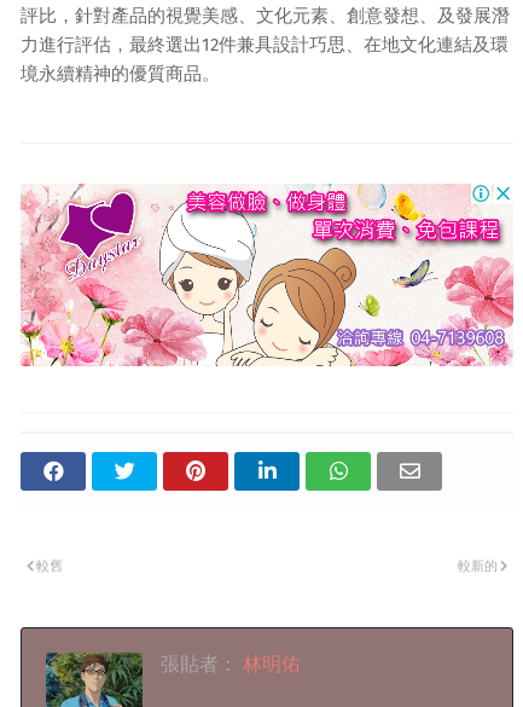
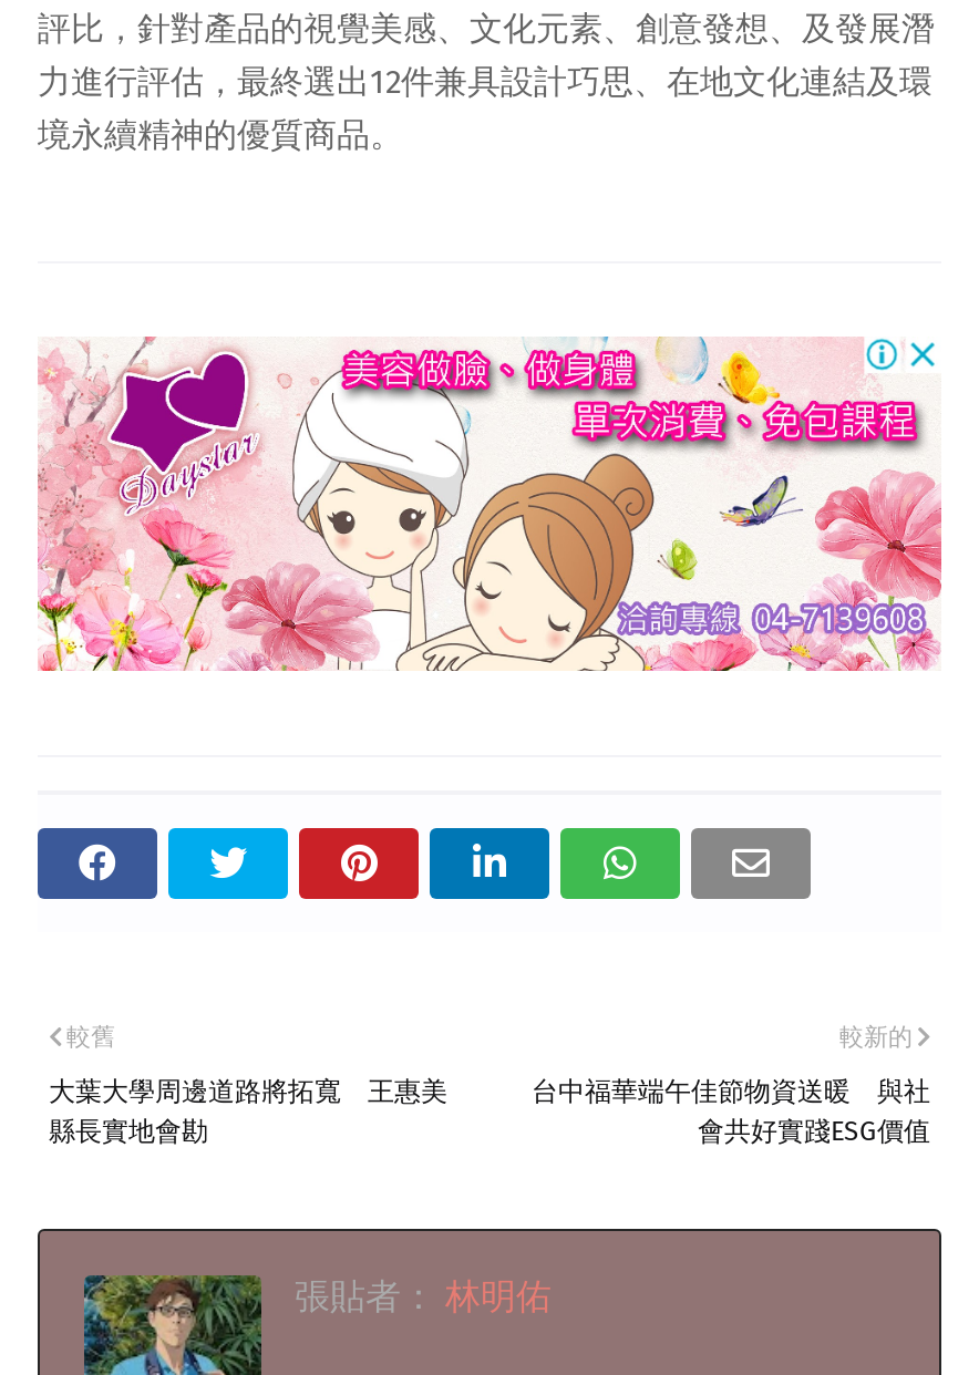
none -> [49,1076,447,1147] 大葉大學周邊道路將拓寬 王惠美 | 縣長實地會勘
none -> [532,1076,930,1147] 台中福華端午佳節物資送暖 與社 | 會共好實踐ESG價值

